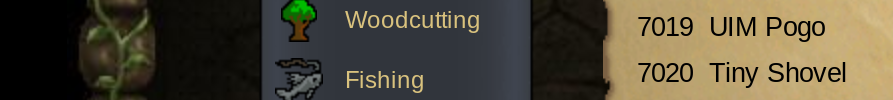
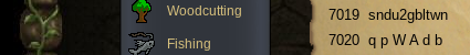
[637,12,825,42] 7019 UIM Pogo -> [328,7,448,23] 7019 sndu2gbltwn
[637,58,847,88] 7020 Tiny Shovel -> [328,32,442,48] 7020 q p W A d b

